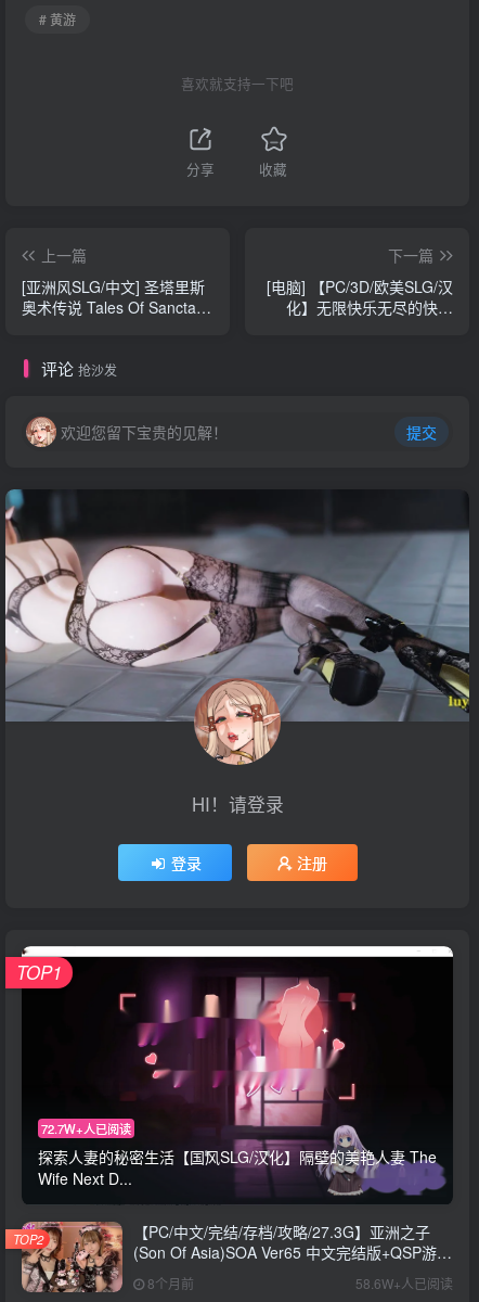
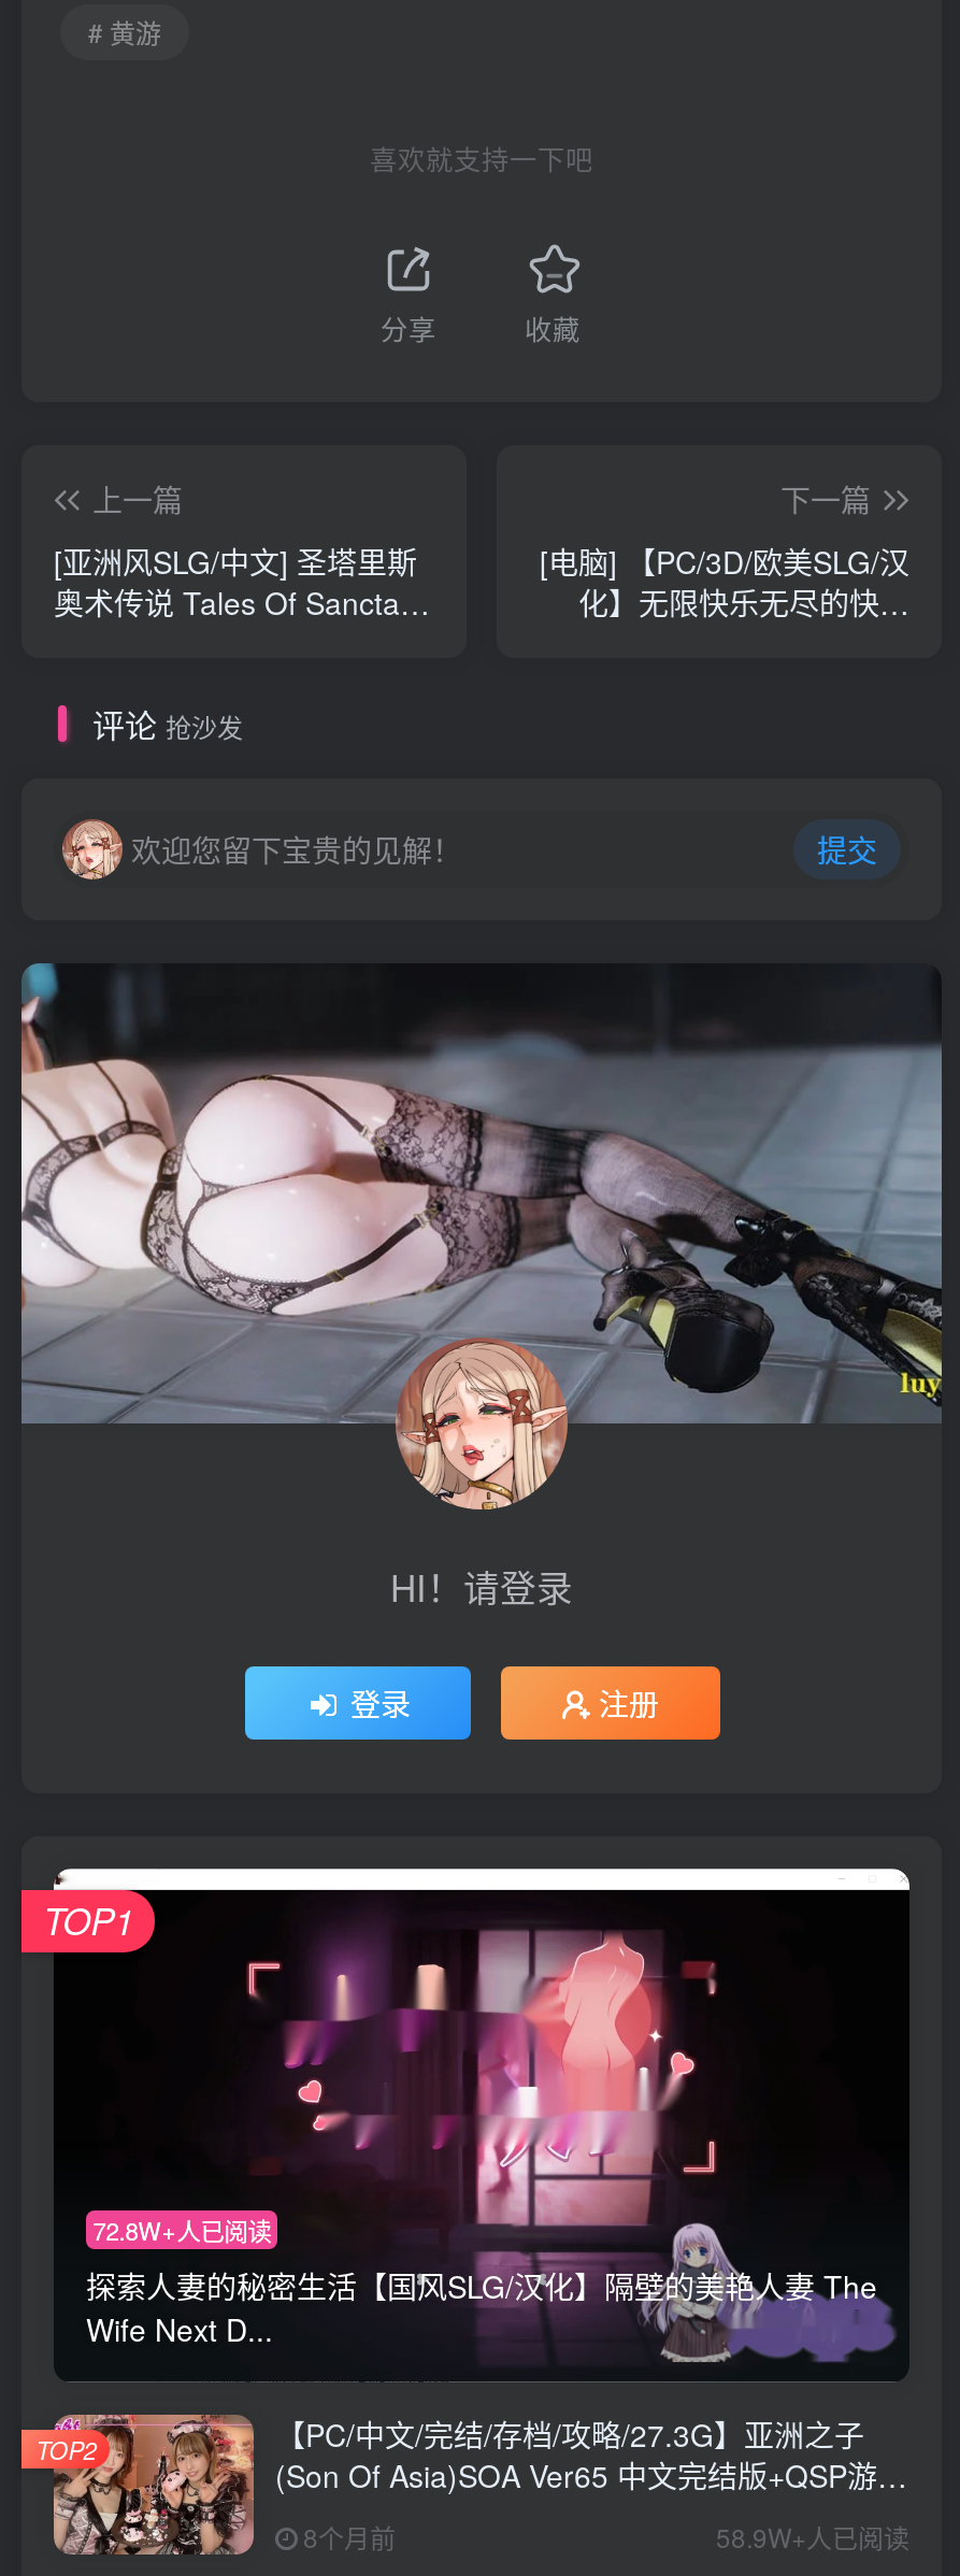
[41,1120,131,1137] 72.7W+人已阅读 -> [93,2212,271,2247] 72.8W+人已阅读
[355,1274,453,1292] 58.6W+人已阅读 -> [716,2518,909,2555] 58.9W+人已阅读

